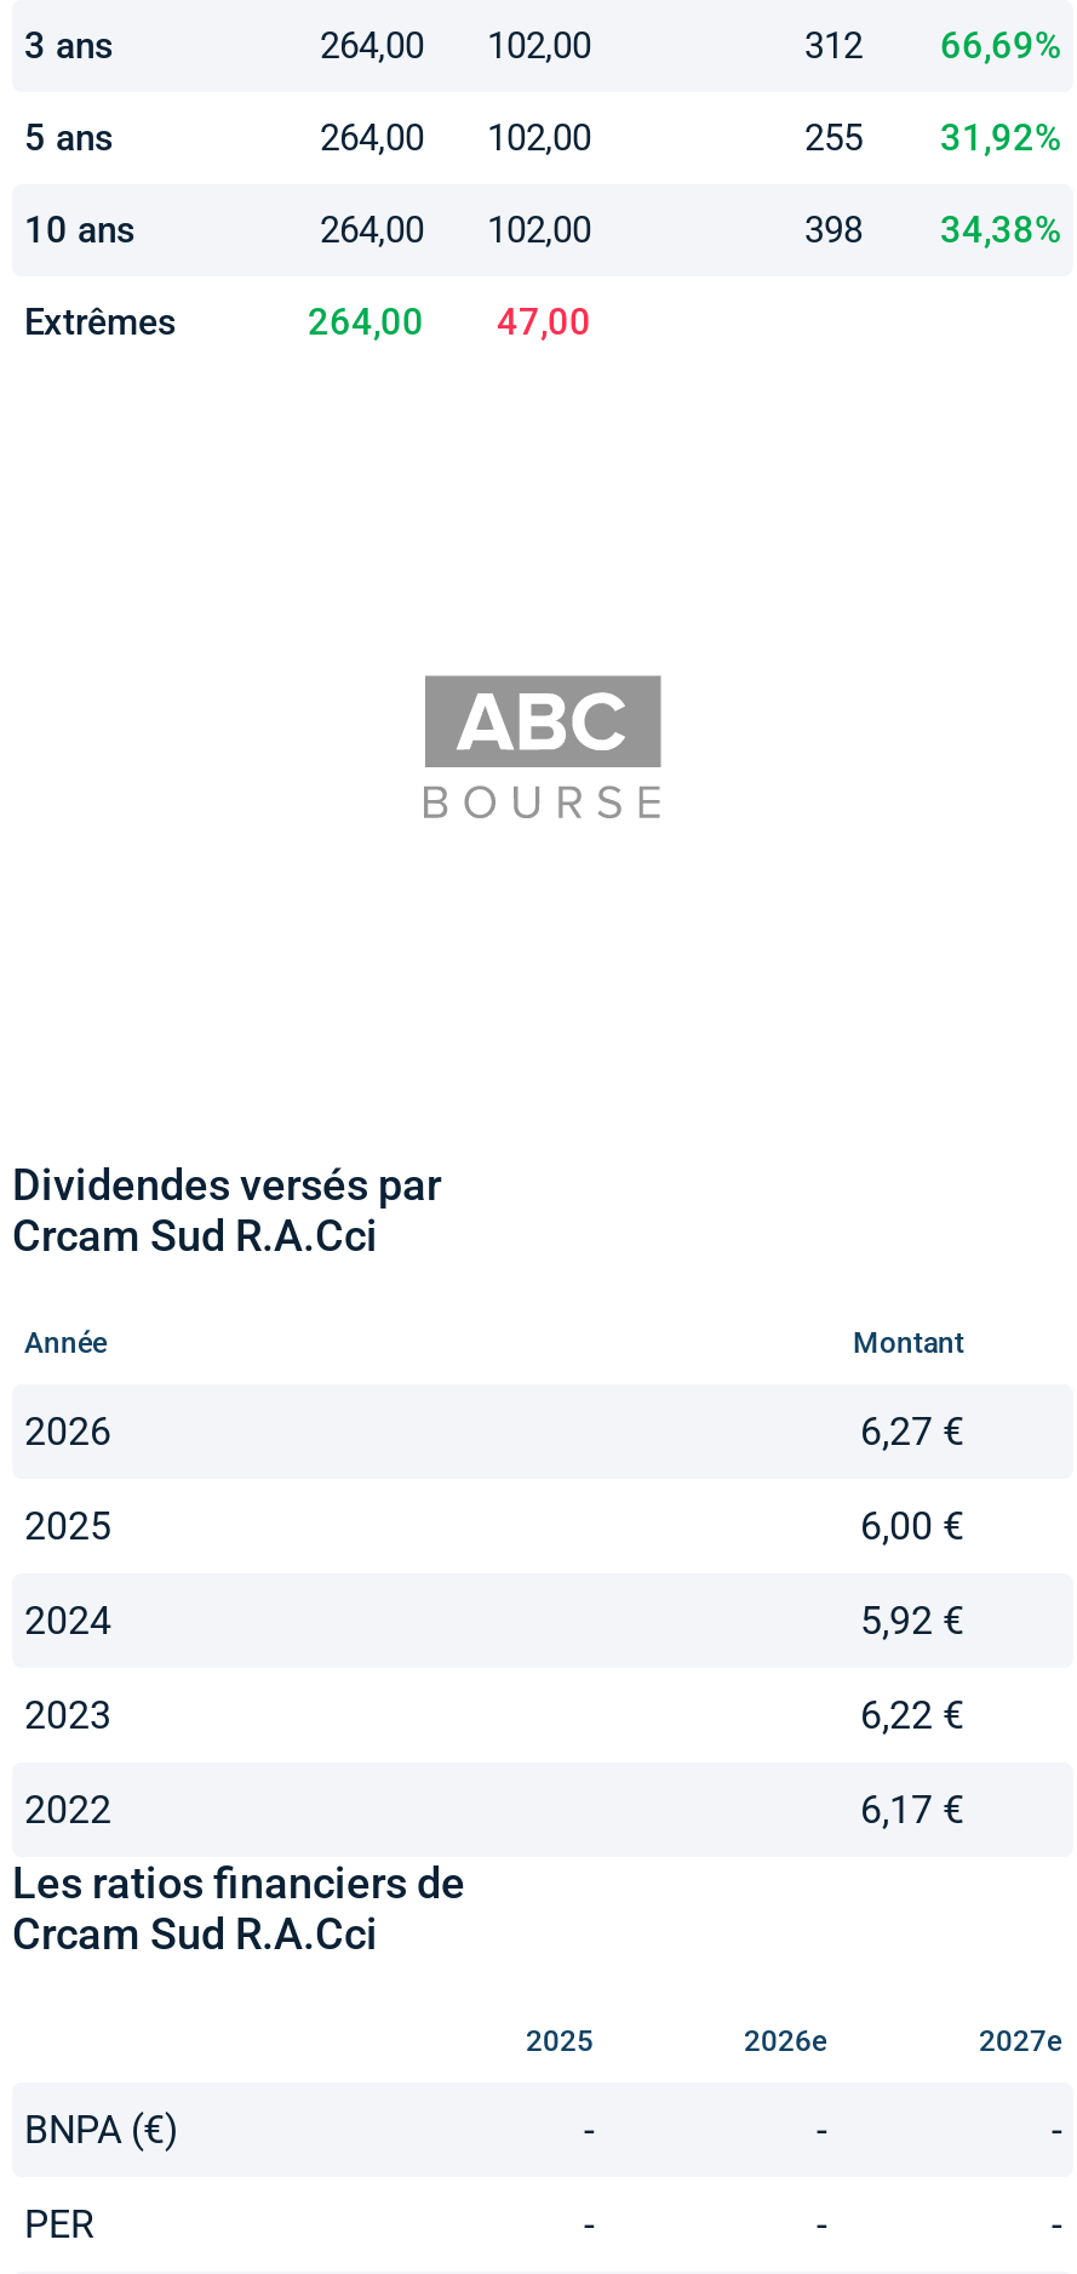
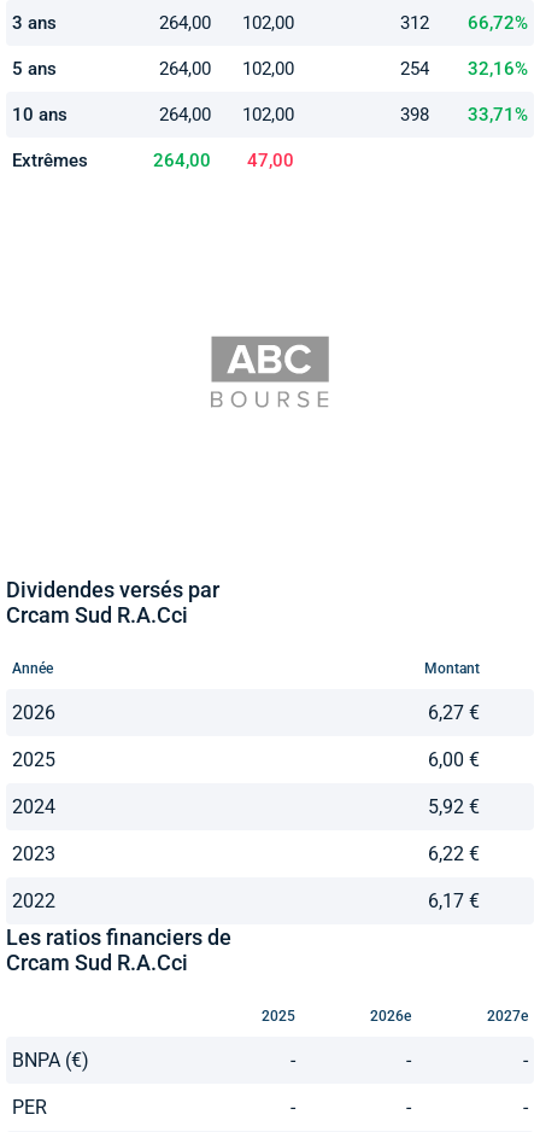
[804,25,1061,69] 312 66,69% -> [400,12,528,34] 312 66,72%
[804,117,863,161] 255 -> [400,58,429,80] 254
[940,117,1061,161] 31,92% -> [468,58,528,80] 32,16%
[804,209,1061,253] 398 34,38% -> [400,104,528,126] 398 33,71%

